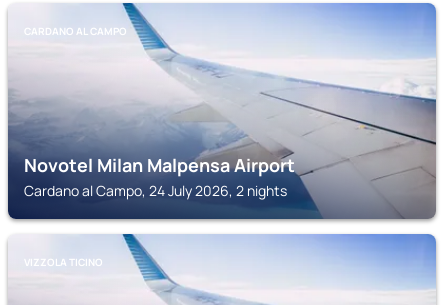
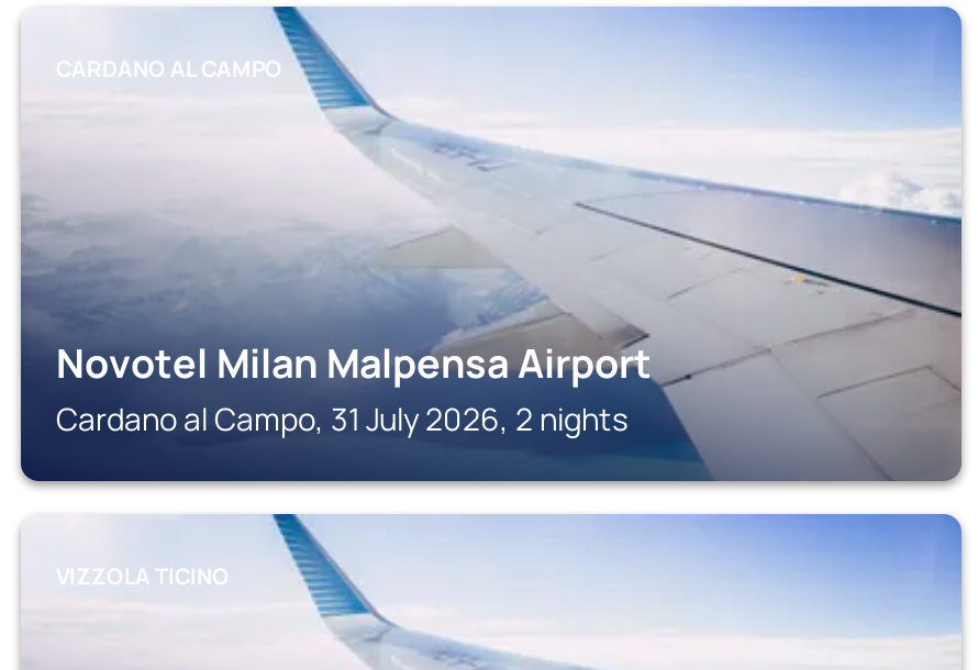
[24,181,287,200] Cardano al Campo, 24 July 2026, 2 nights -> [56,398,627,439] Cardano al Campo, 31 July 2026, 2 nights

